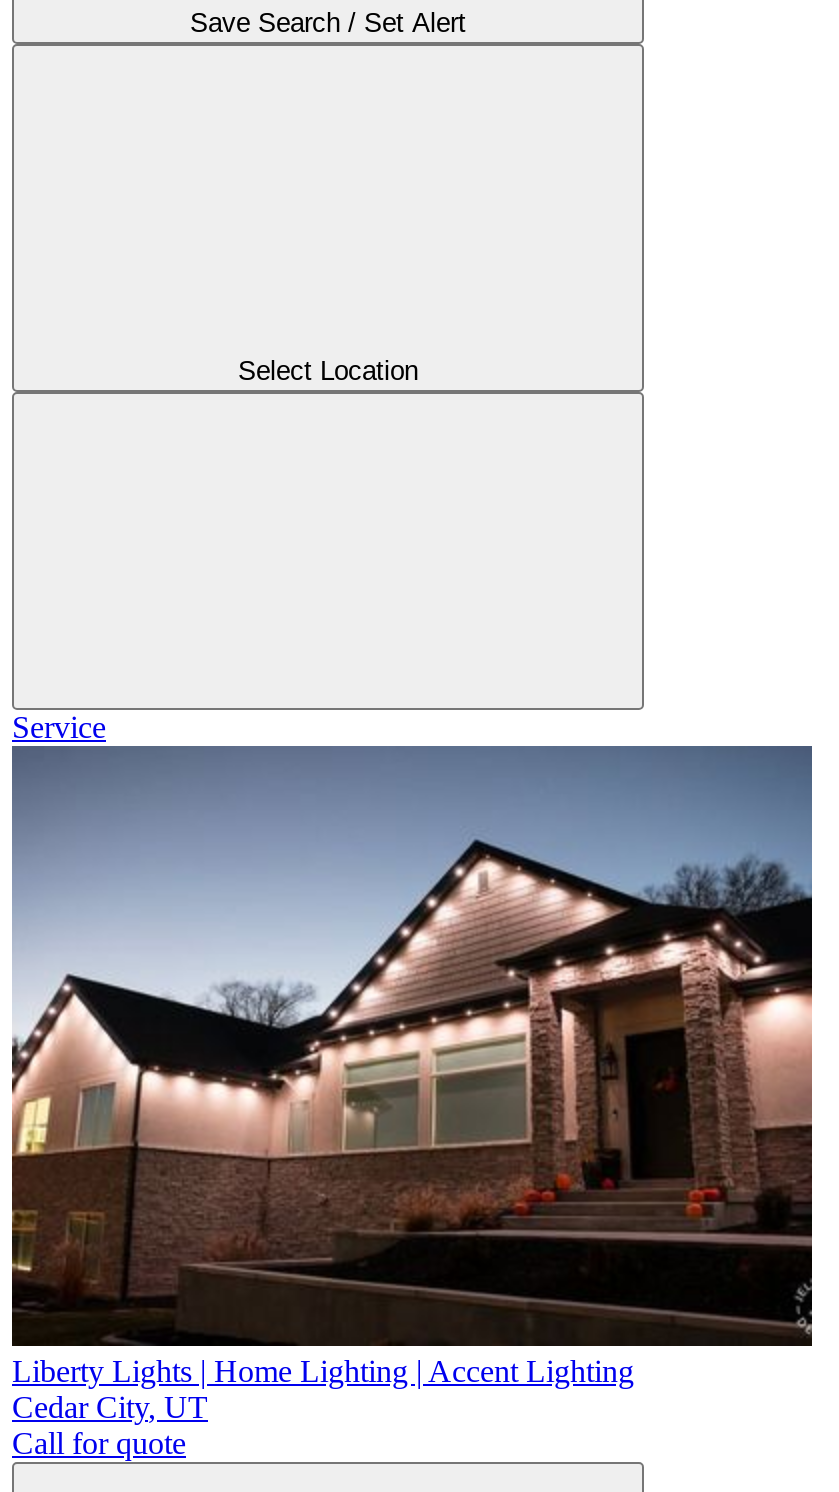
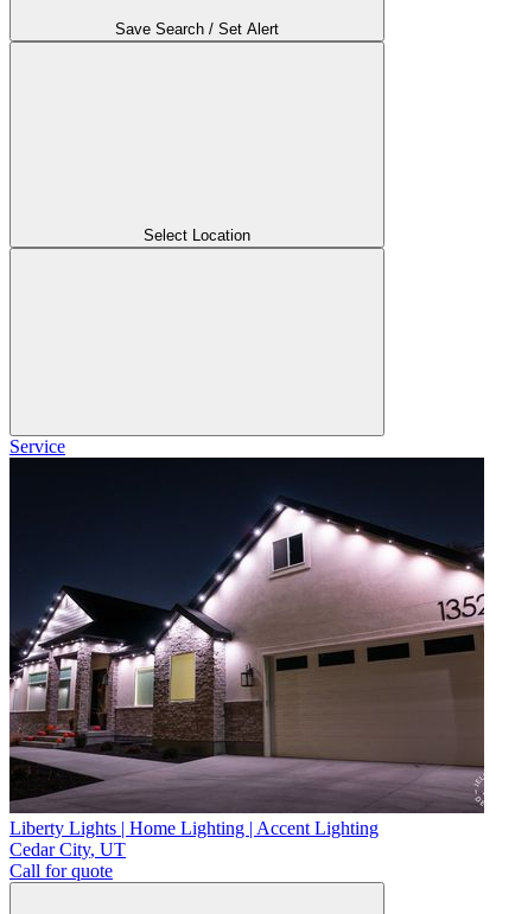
[10,744,814,1344] [image] -> [8,456,485,813] [image]

